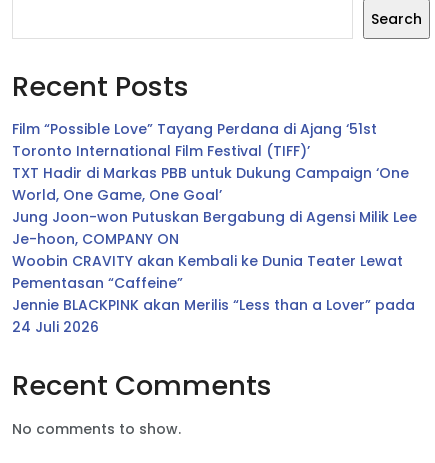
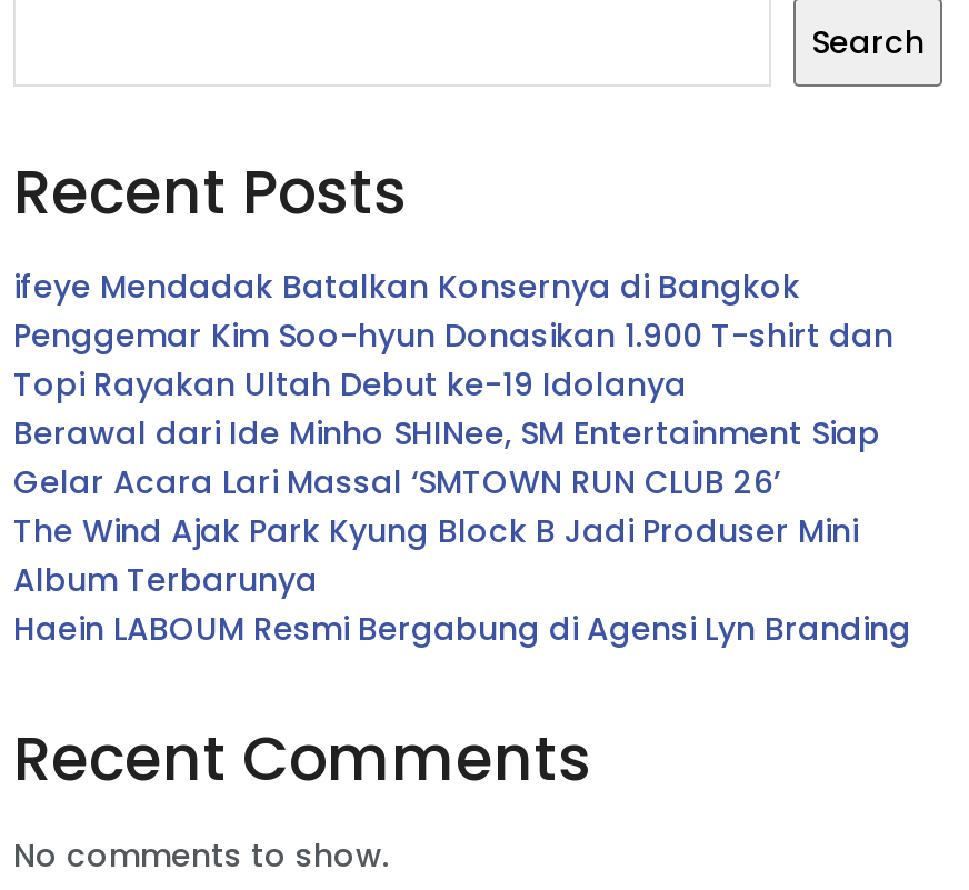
[12,119,417,337] Film “Possible Love” Tayang Perdana di Ajang ‘51st | Toronto International Film Festival (TIFF)’ | TXT Hadir di Markas PBB untuk Dukung Campaign ‘One | World, One Game, One Goal’ | Jung Joon-won Putuskan Bergabung di Agensi Milik Lee | Je-hoon, COMPANY ON | Woobin CRAVITY akan Kembali ke Dunia Teater Lewat | Pementasan “Caffeine” | Jennie BLACKPINK akan Merilis “Less than a Lover” pada | 24 Juli 2026 -> [13,265,911,652] ifeye Mendadak Batalkan Konsernya di Bangkok | Penggemar Kim Soo-hyun Donasikan 1.900 T-shirt dan | Topi Rayakan Ultah Debut ke-19 Idolanya | Berawal dari Ide Minho SHINee, SM Entertainment Siap | Gelar Acara Lari Massal ‘SMTOWN RUN CLUB 26’ | The Wind Ajak Park Kyung Block B Jadi Produser Mini | Album Terbarunya | Haein LABOUM Resmi Bergabung di Agensi Lyn Branding

